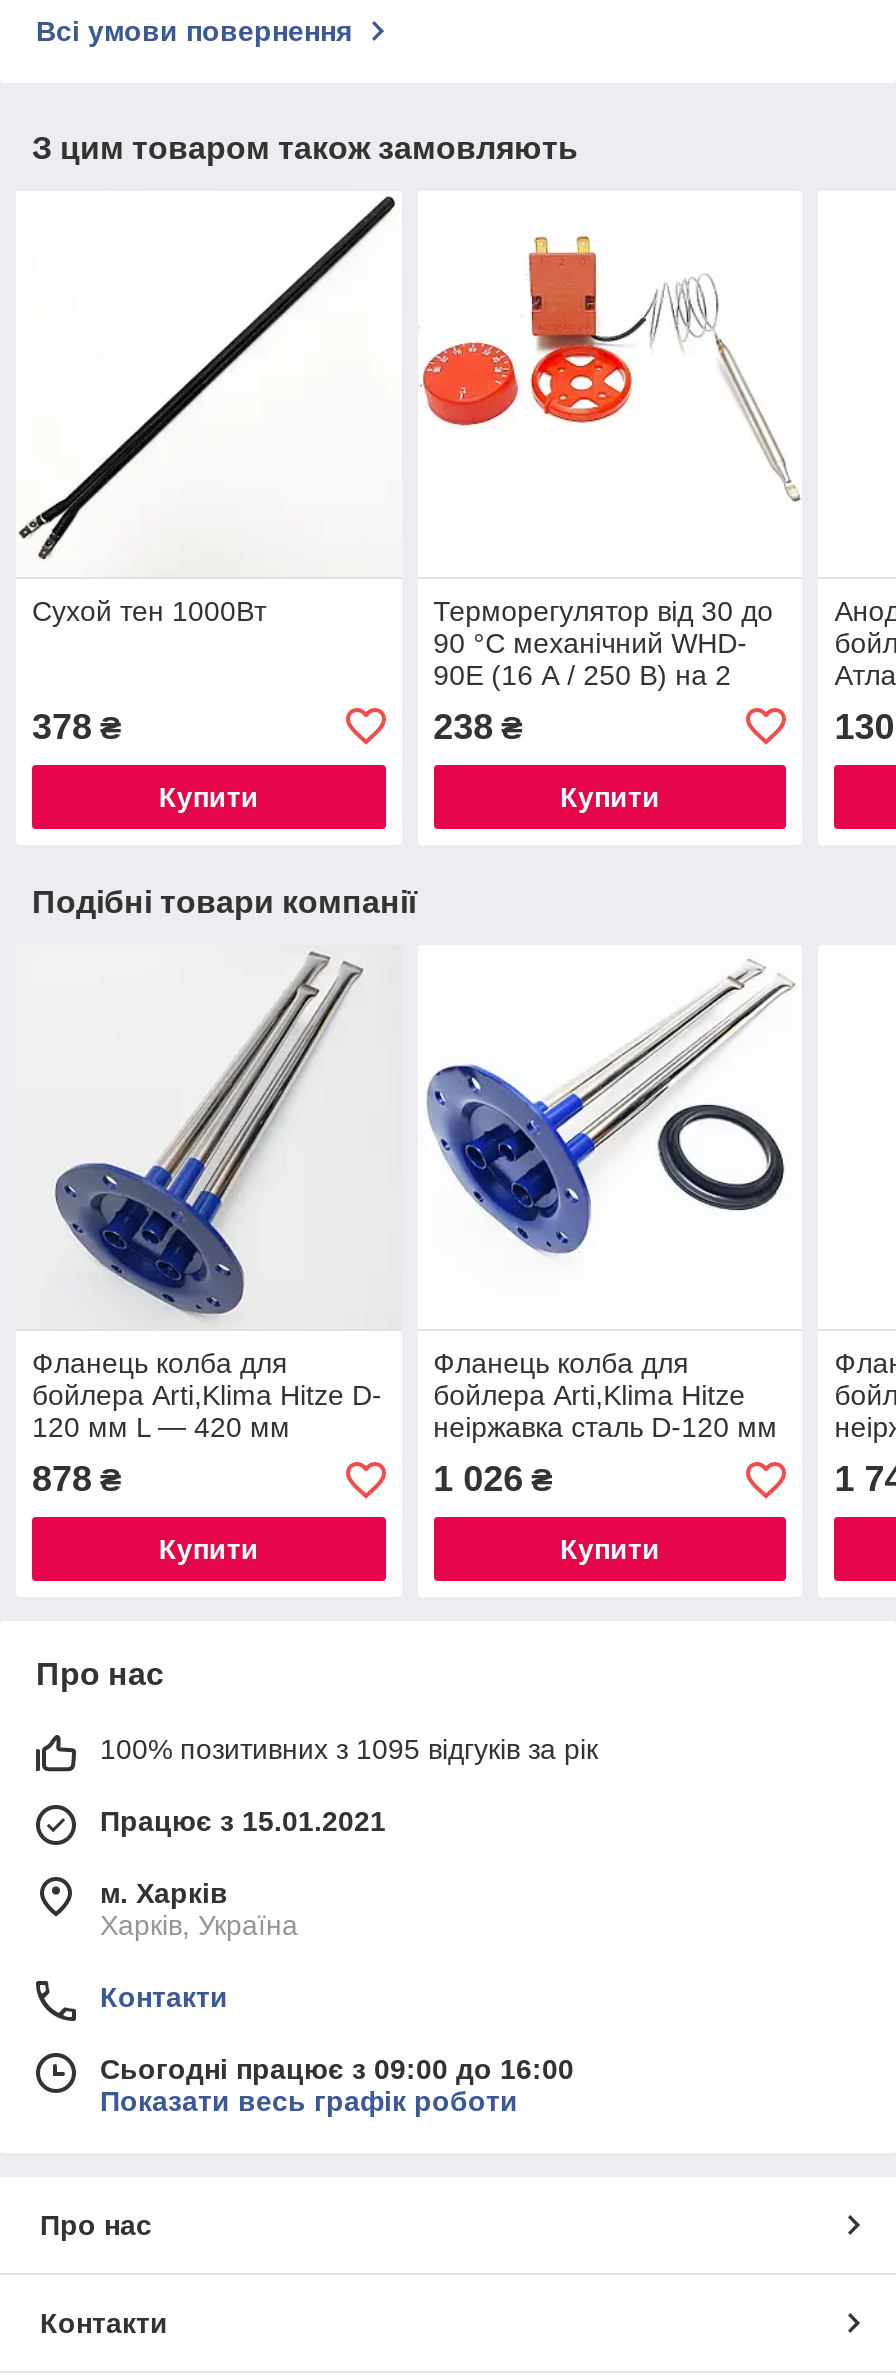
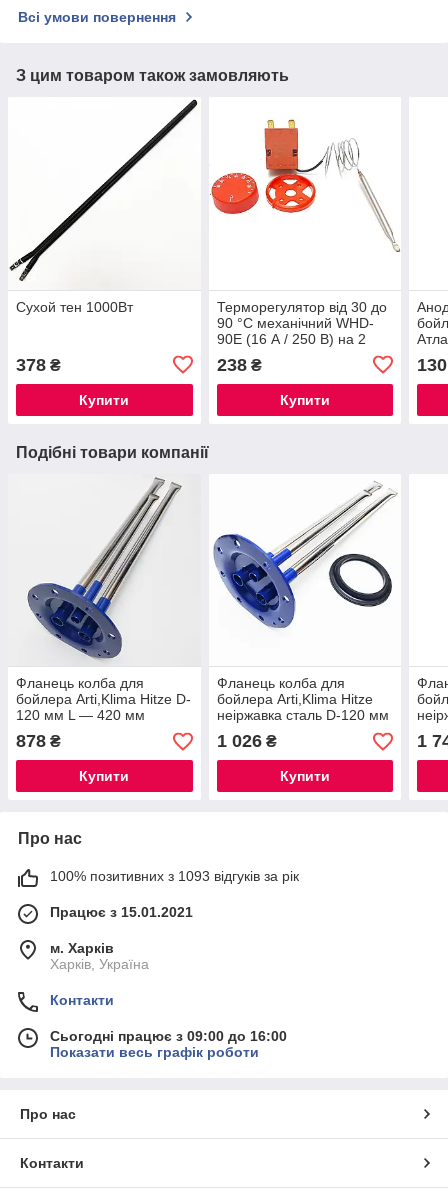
[100,1734,598,1766] 100% позитивних з 1095 відгуків за рік -> [50,868,299,884] 100% позитивних з 1093 відгуків за рік

